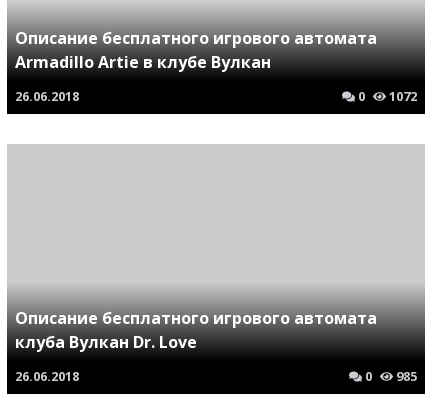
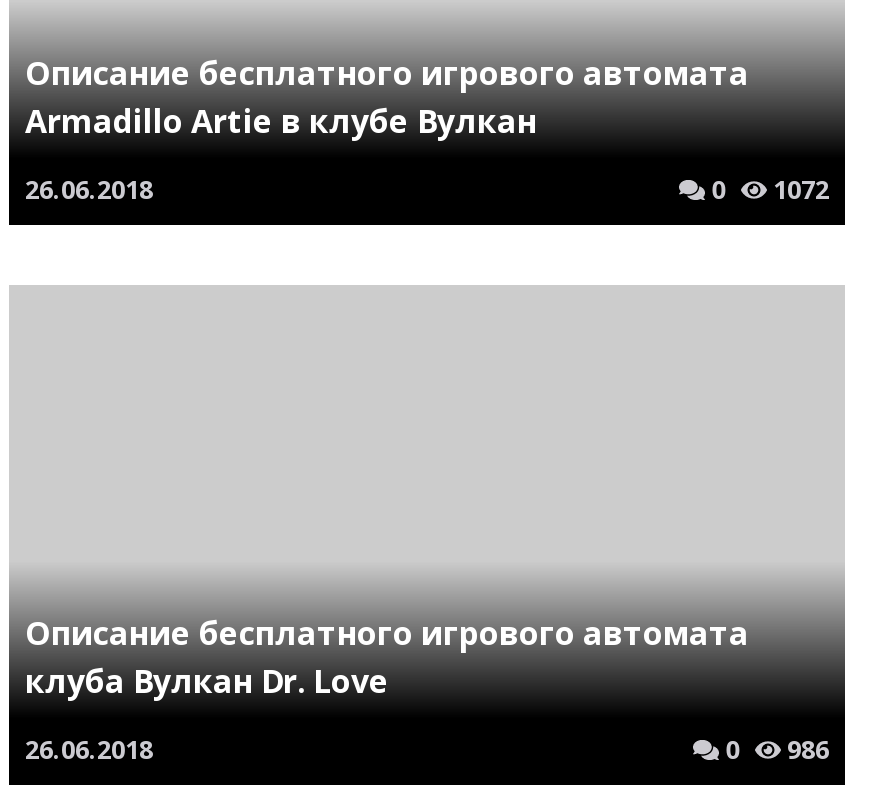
[362,367,417,385] 0 985 -> [719,731,829,767] 0 986

